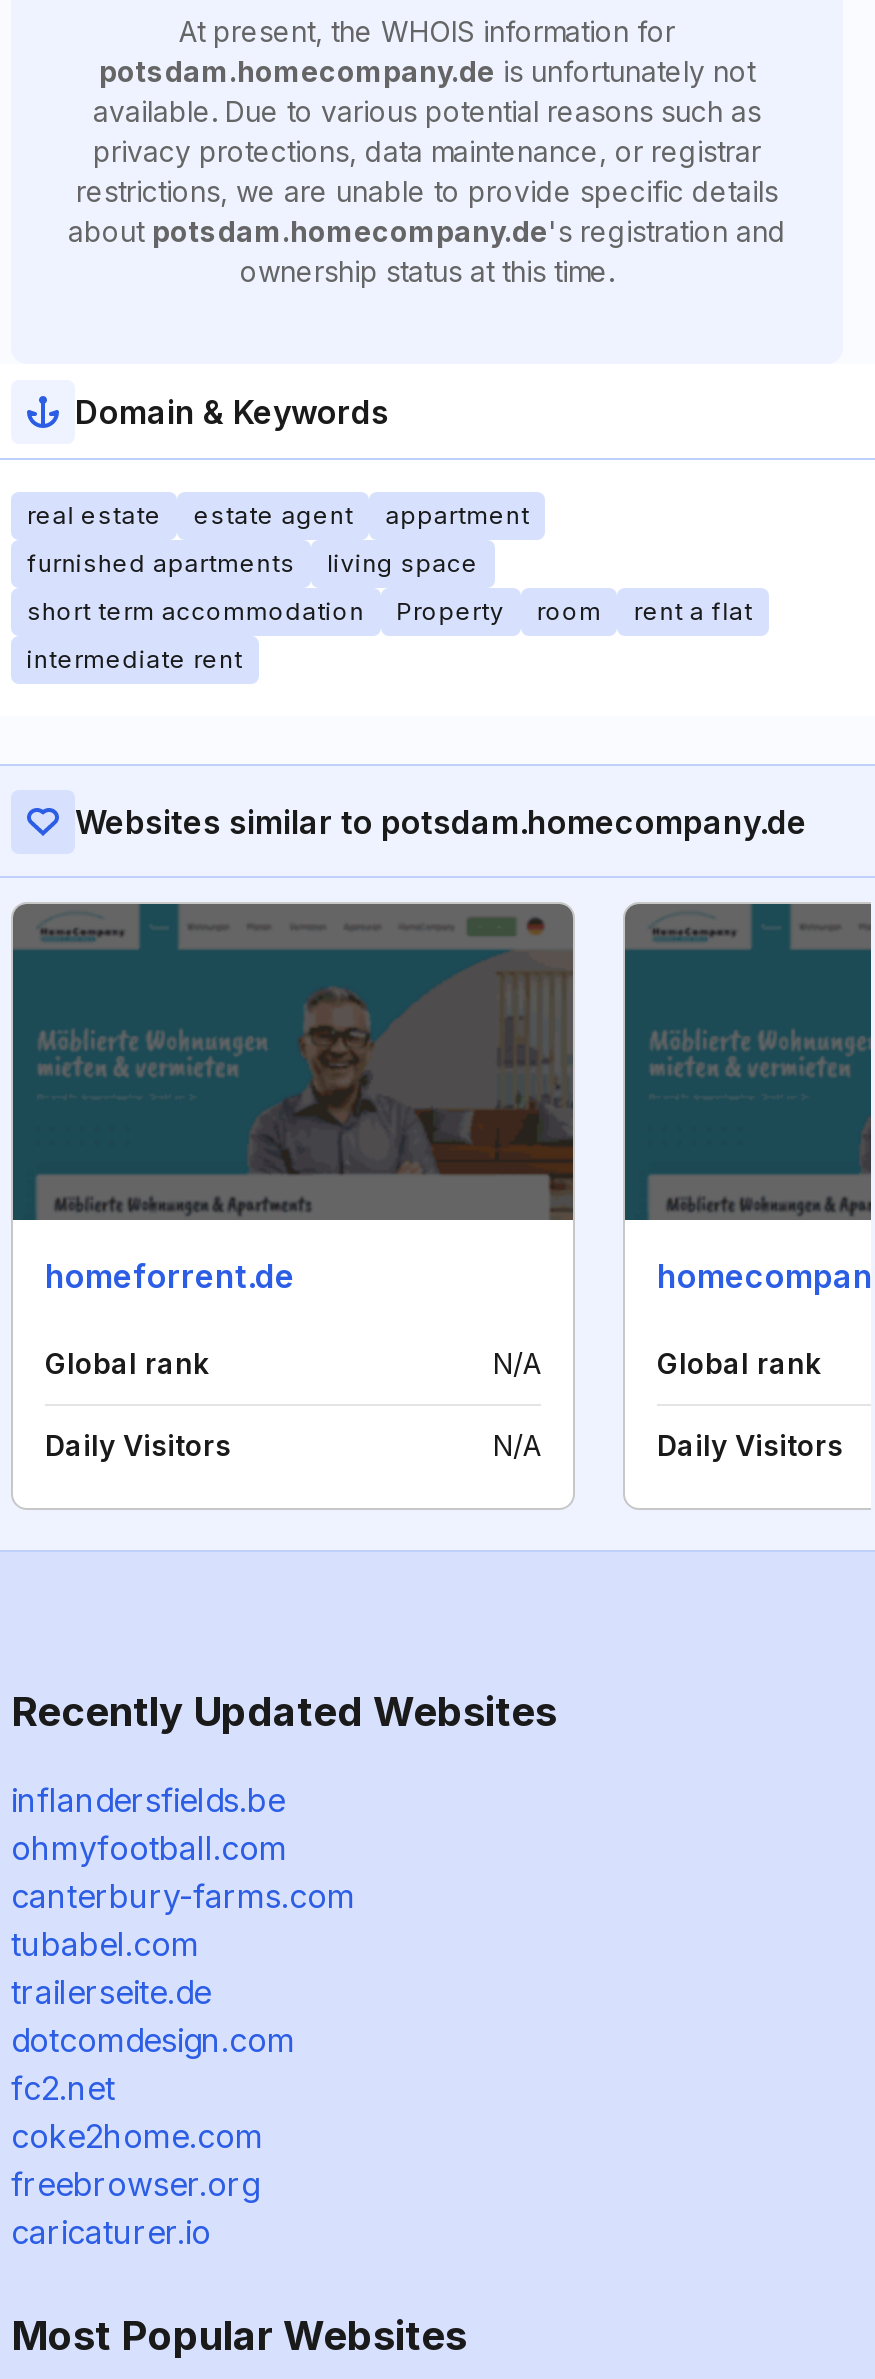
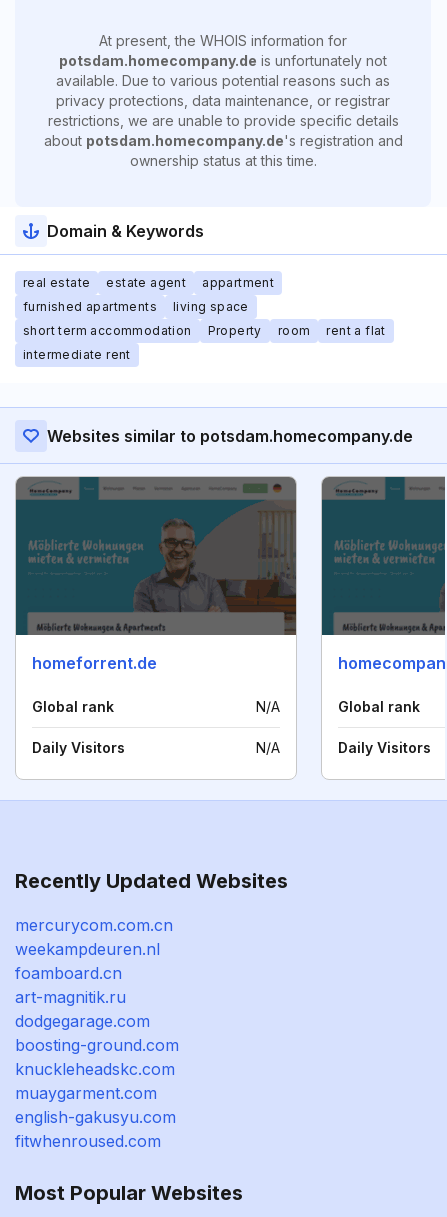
[11,1780,355,2252] inflandersfields.be | ohmyfootball.com | canterbury-farms.com | tubabel.com | trailerseite.de | dotcomdesign.com | fc2.net | coke2home.com | freebrowser.org | caricaturer.io -> [15,915,179,1151] mercurycom.com.cn | weekampdeuren.nl | foamboard.cn | art-magnitik.ru | dodgegarage.com | boosting-ground.com | knuckleheadskc.com | muaygarment.com | english-gakusyu.com | fitwhenroused.com

